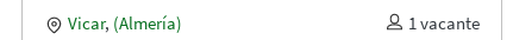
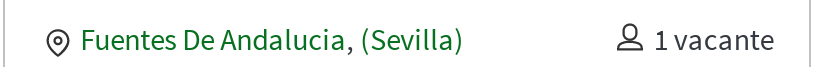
[67,11,182,34] Vicar, (Almería) -> [80,20,464,58] Fuentes De Andalucia, (Sevilla)

